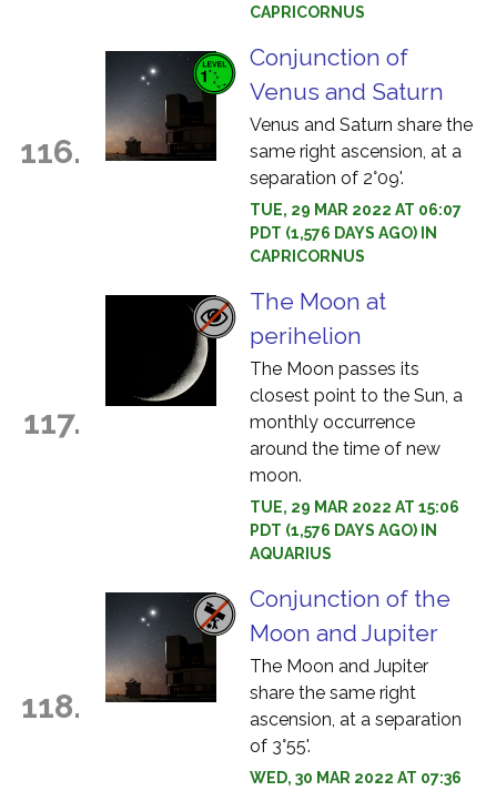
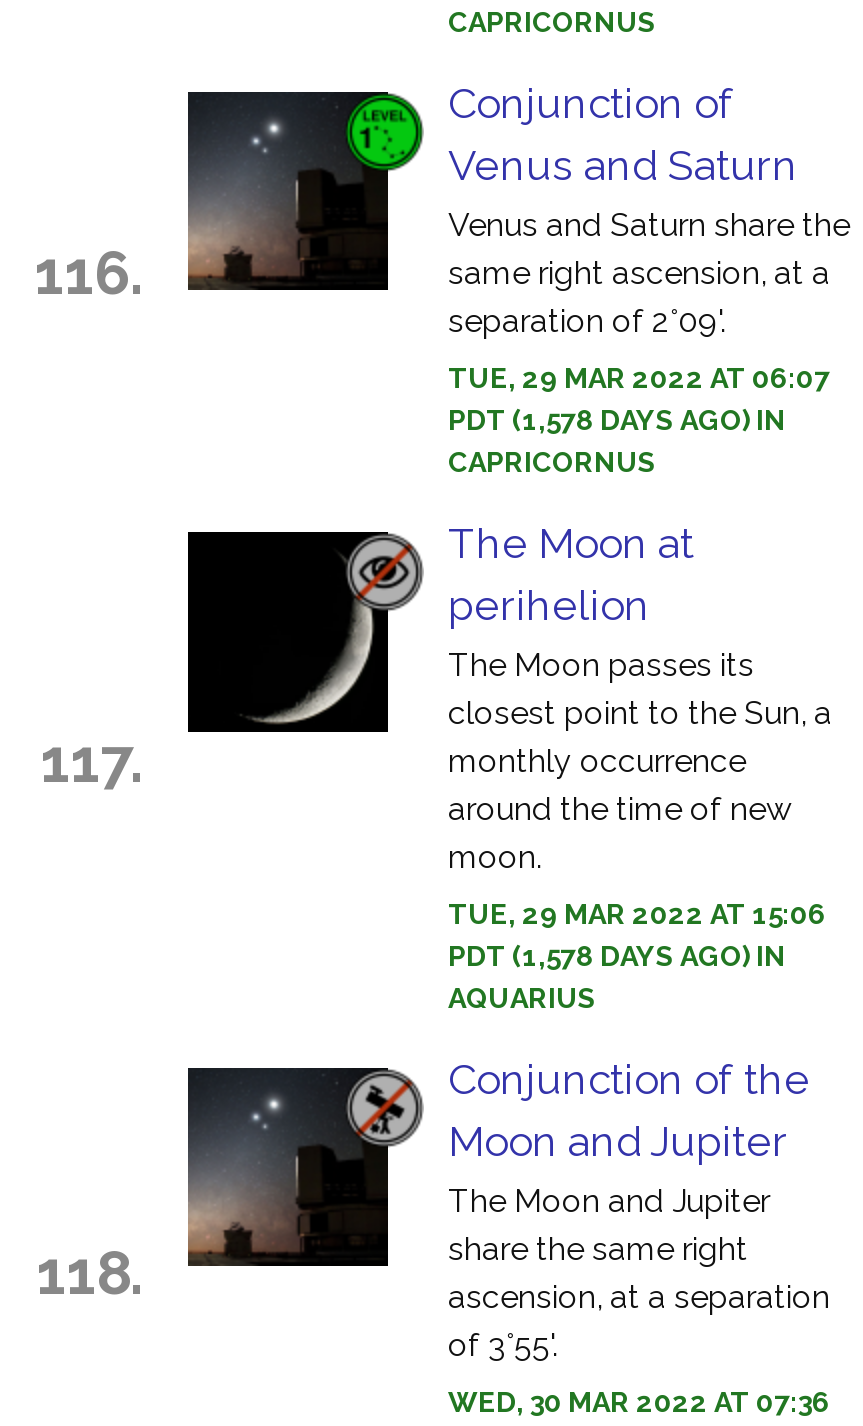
[250,224,437,242] PDT (1,576 DAYS AGO) IN -> [448,404,786,436] PDT (1,578 DAYS AGO) IN
[250,521,437,539] PDT (1,576 DAYS AGO) IN -> [448,940,786,972] PDT (1,578 DAYS AGO) IN

